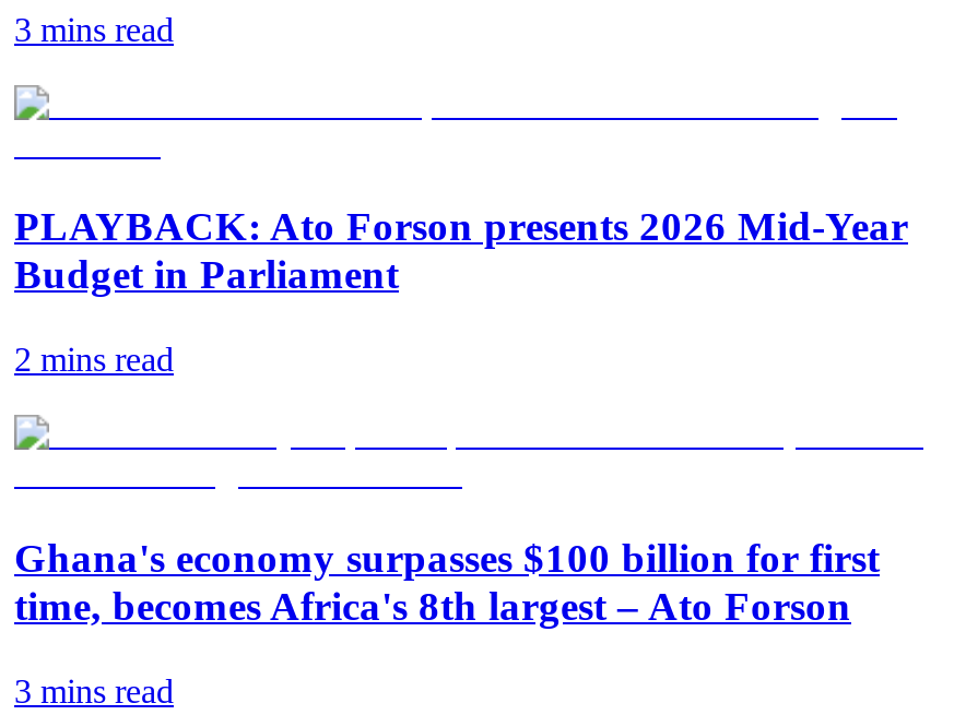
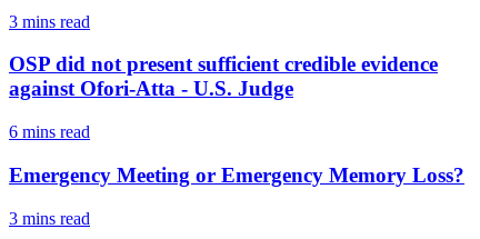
[14,204,908,298] PLAYBACK: Ato Forson presents 2026 Mid-Year | Budget in Parliament -> [9,53,438,100] OSP did not present sufficient credible evidence | against Ofori-Atta - U.S. Judge
[14,341,174,378] 2 mins read -> [9,122,90,141] 6 mins read
[14,534,880,628] Ghana's economy surpasses $100 billion for first | time, becomes Africa's 8th largest – Ato Forson -> [9,163,464,187] Emergency Meeting or Emergency Memory Loss?

